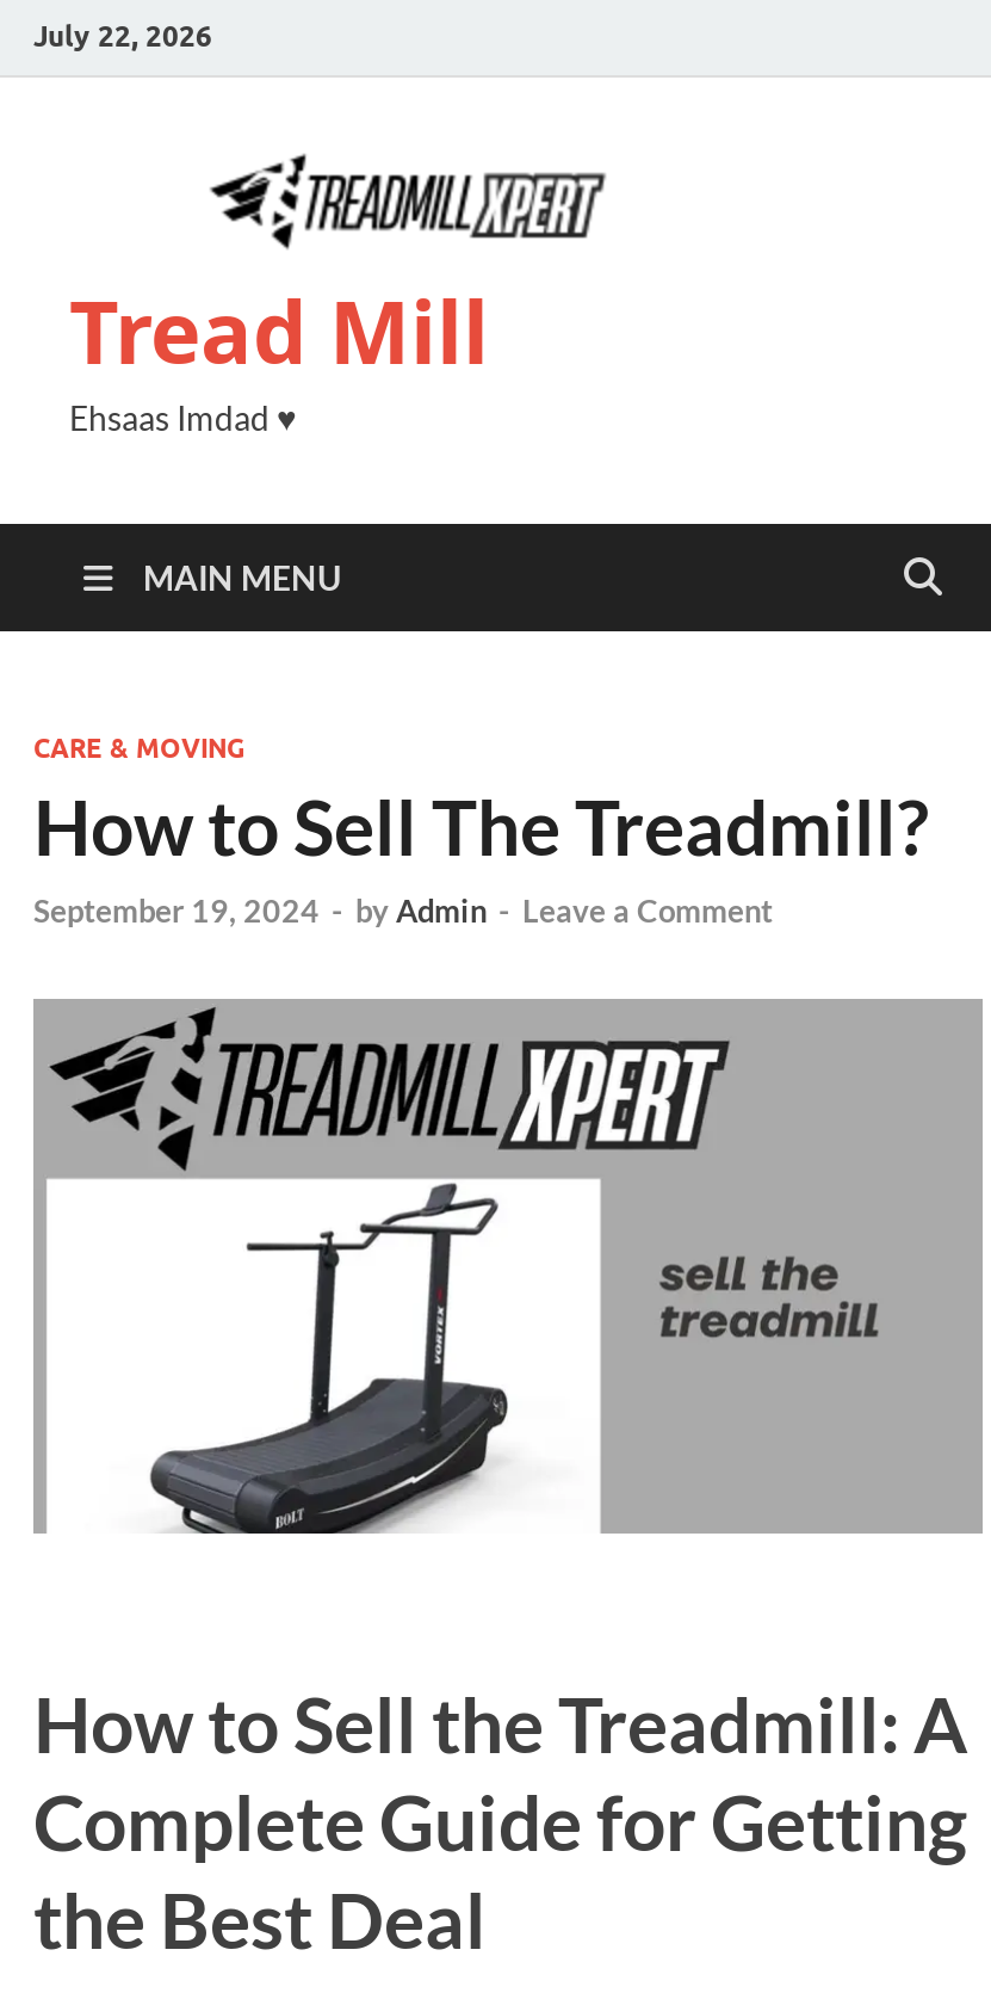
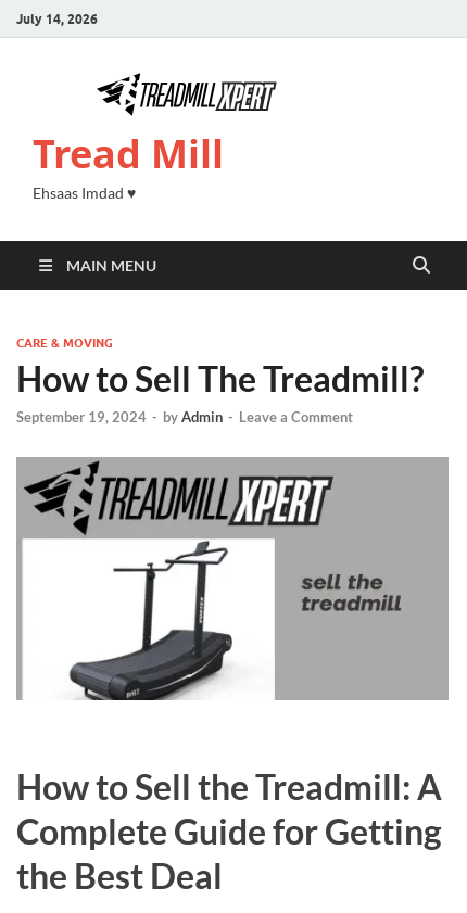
[33,17,212,53] July 22, 2026 -> [16,10,98,27] July 14, 2026

